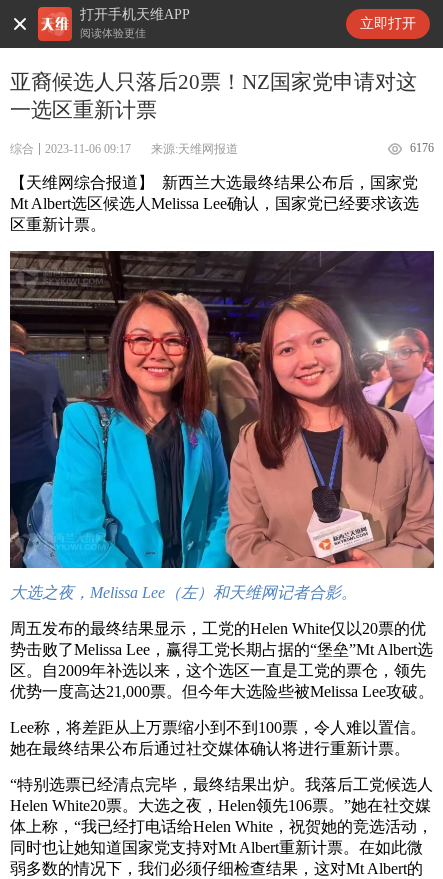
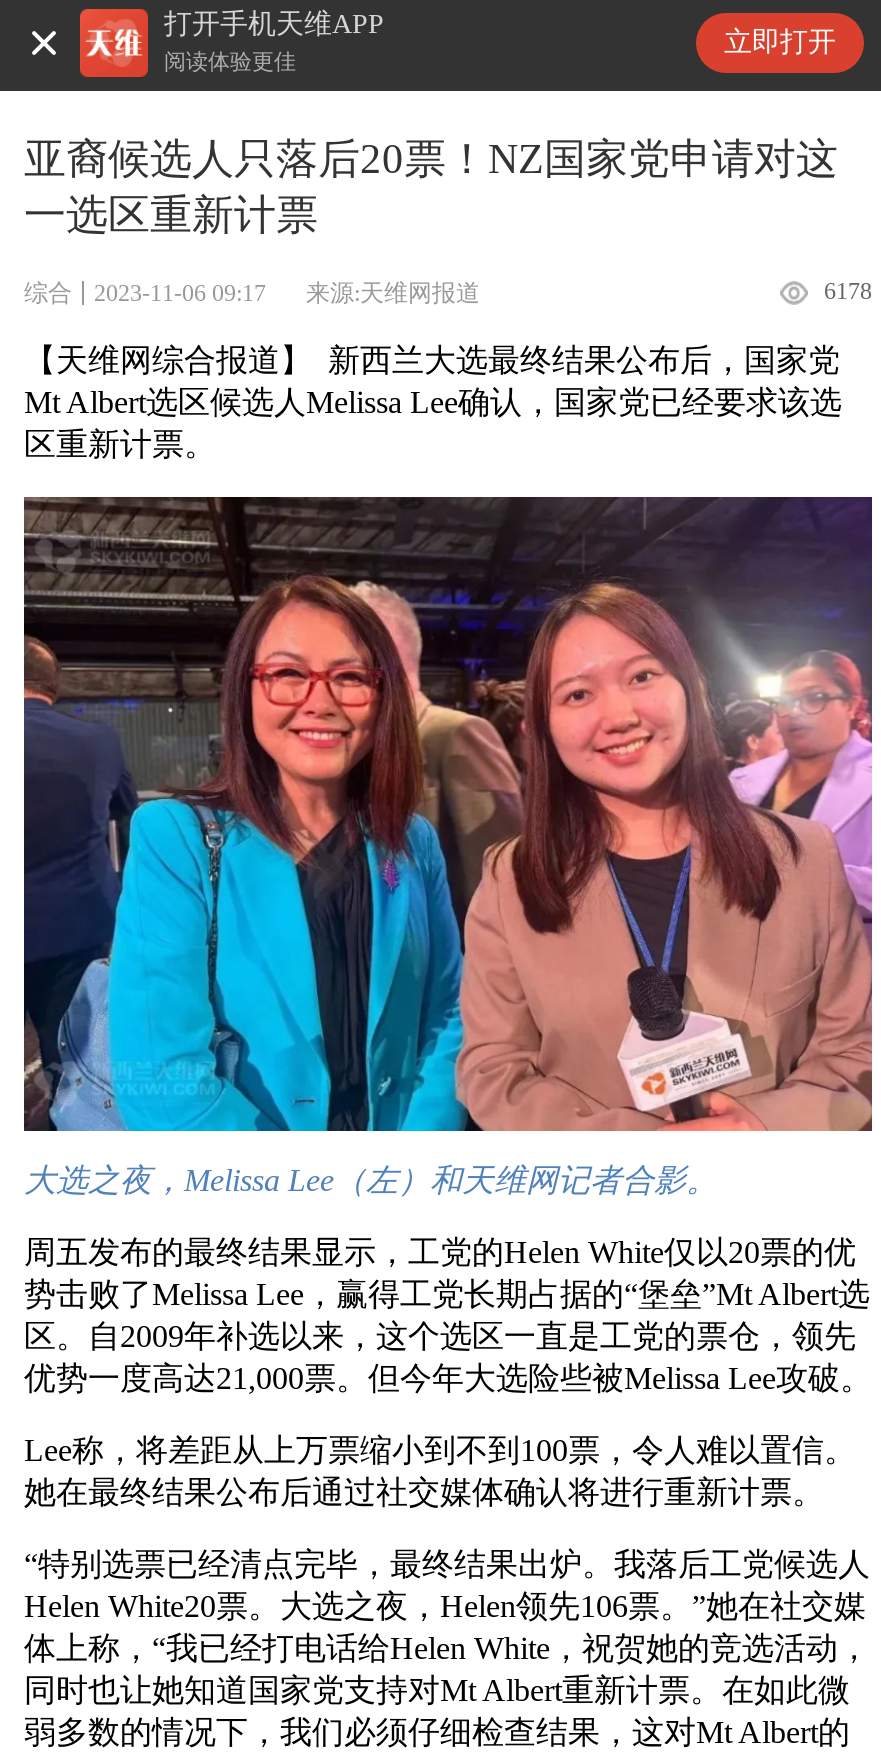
[410,141,434,155] 6176 -> [824,277,872,305] 6178

